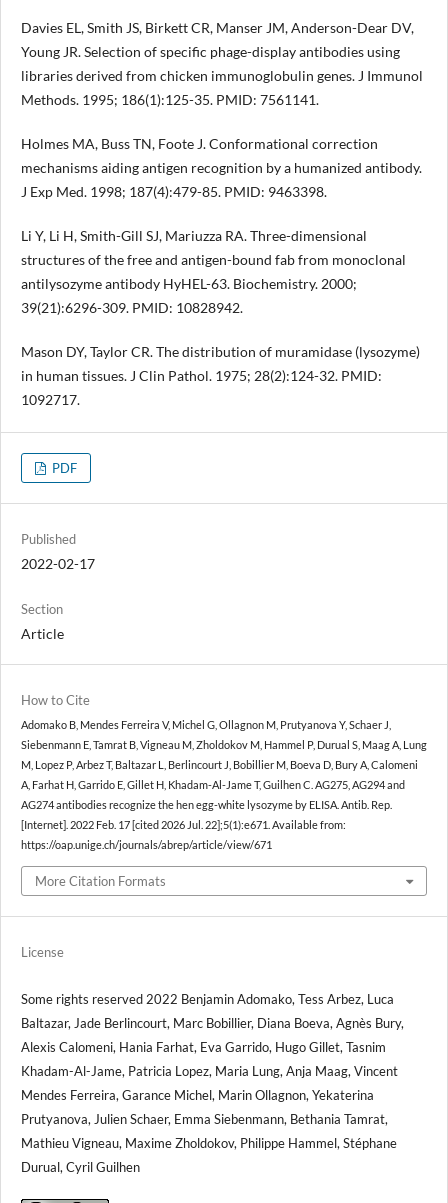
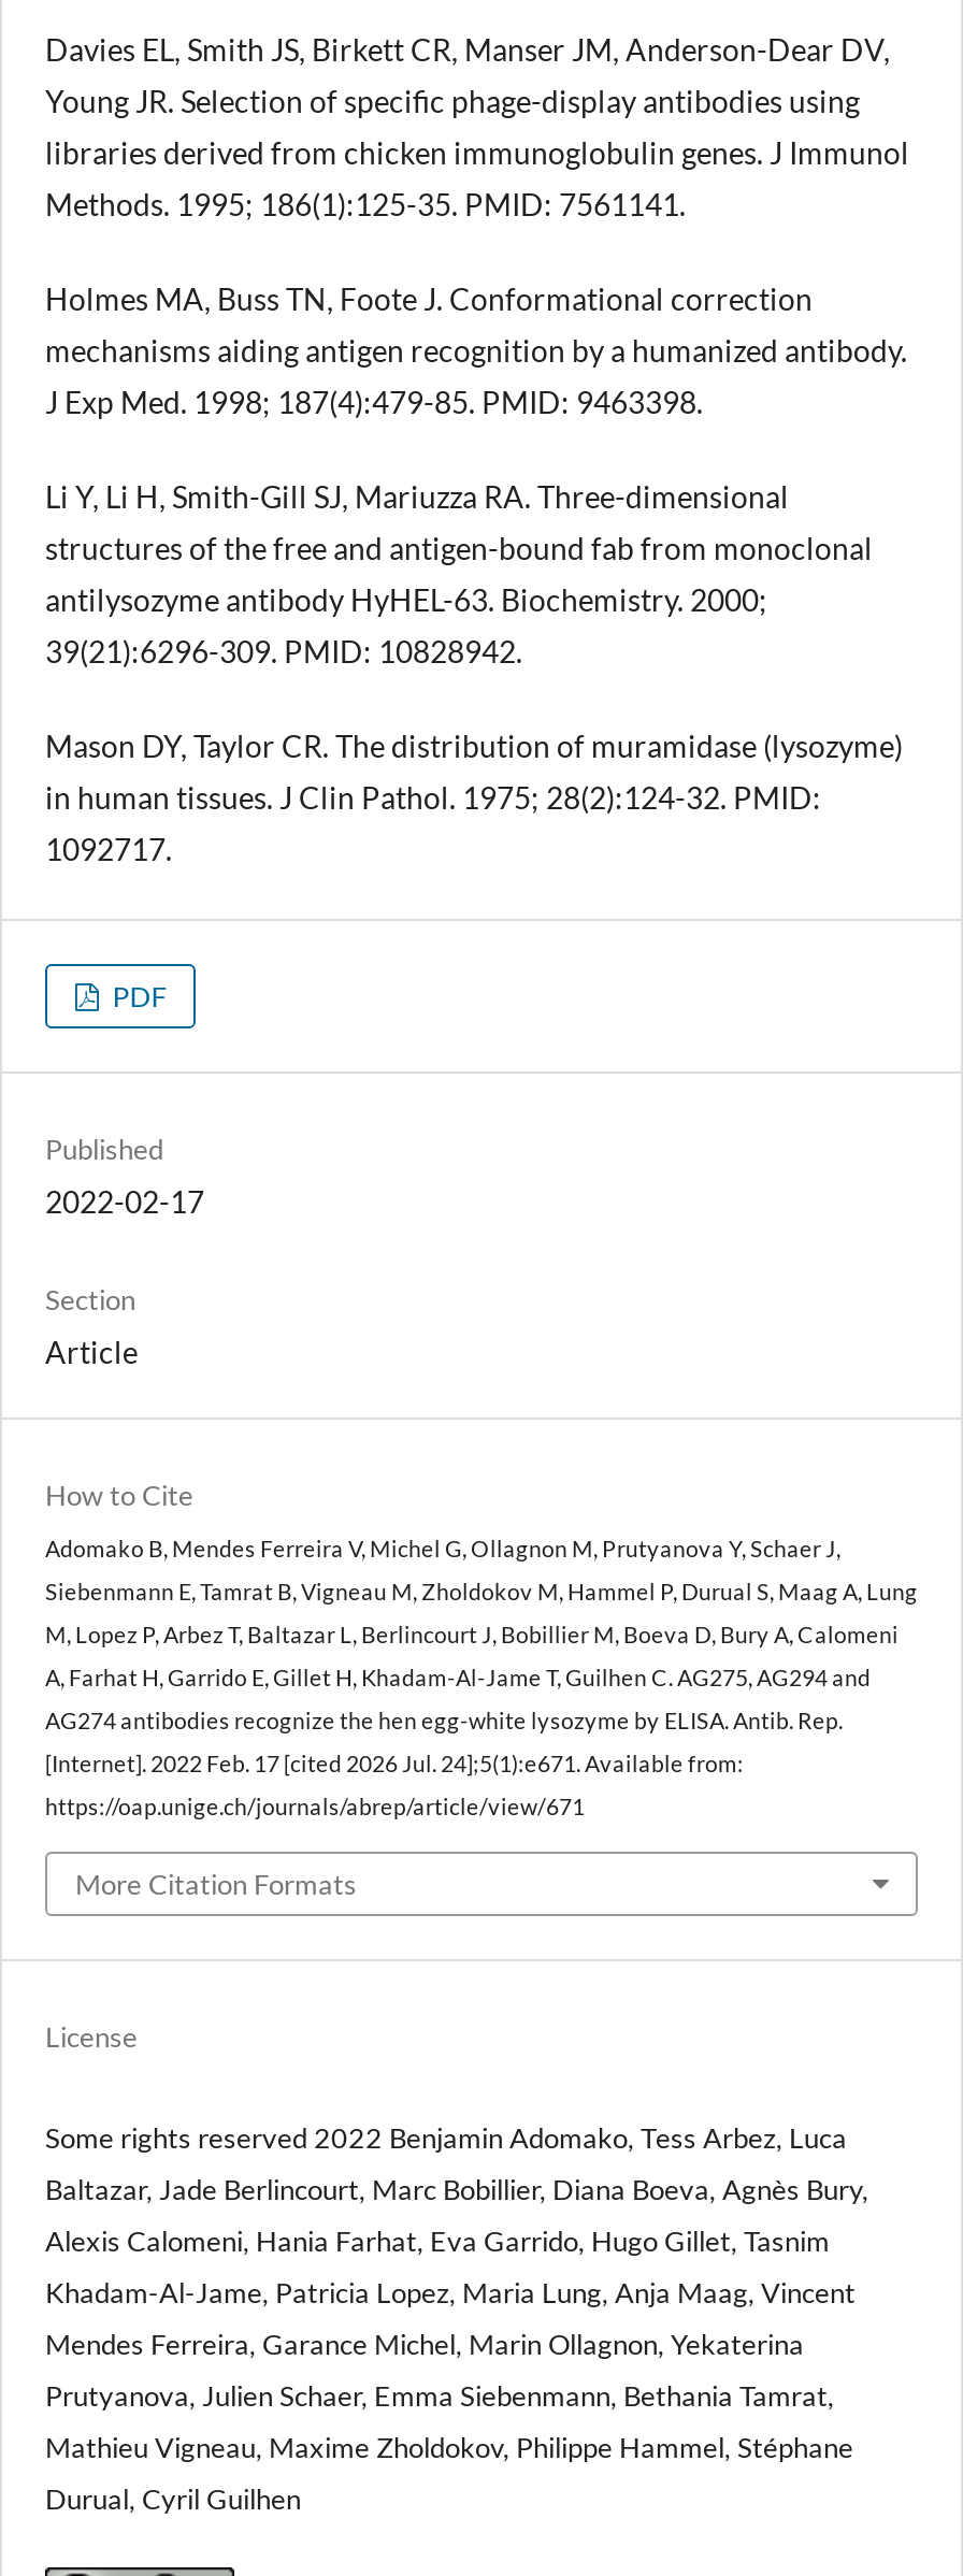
[21,819,346,831] [Internet]. 2022 Feb. 17 [cited 2026 Jul. 22];5(1):e671. Available from: -> [45,1751,744,1777] [Internet]. 2022 Feb. 17 [cited 2026 Jul. 24];5(1):e671. Available from:

